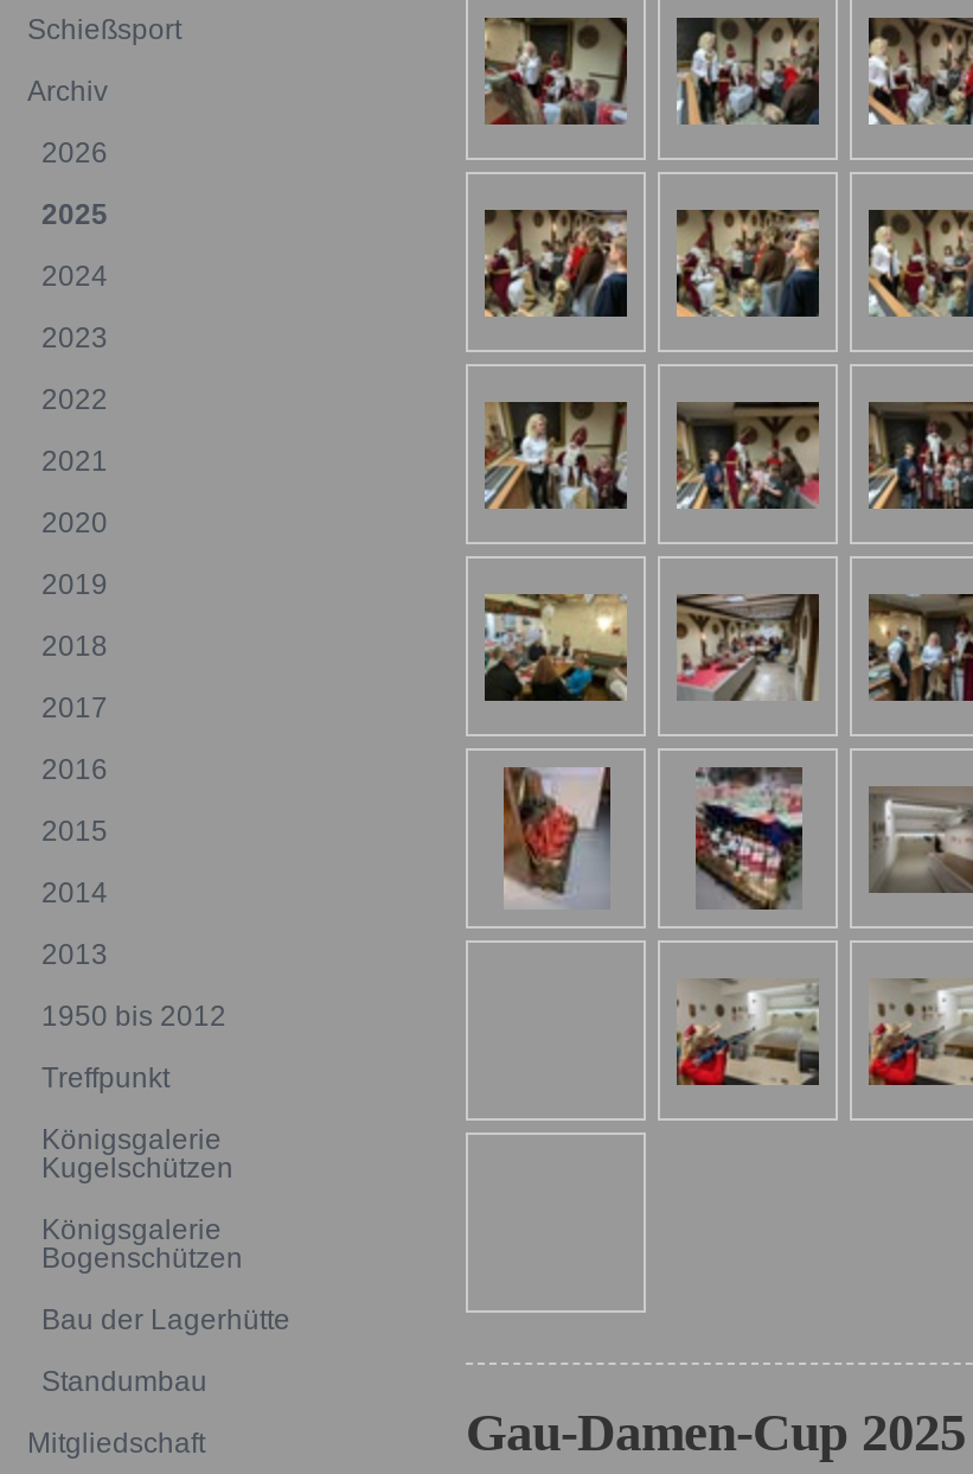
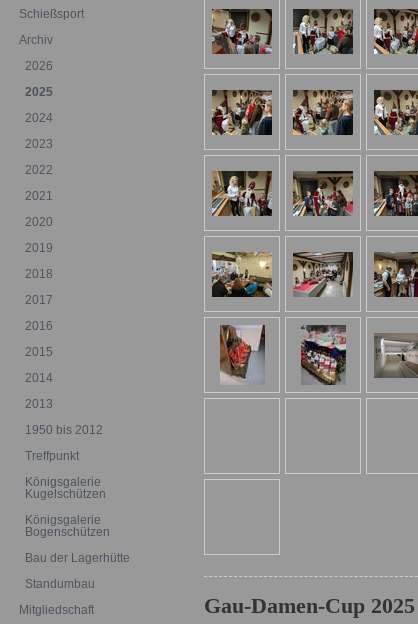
[674,976,821,1087] [image] -> none
[866,976,966,1087] [image] -> none

